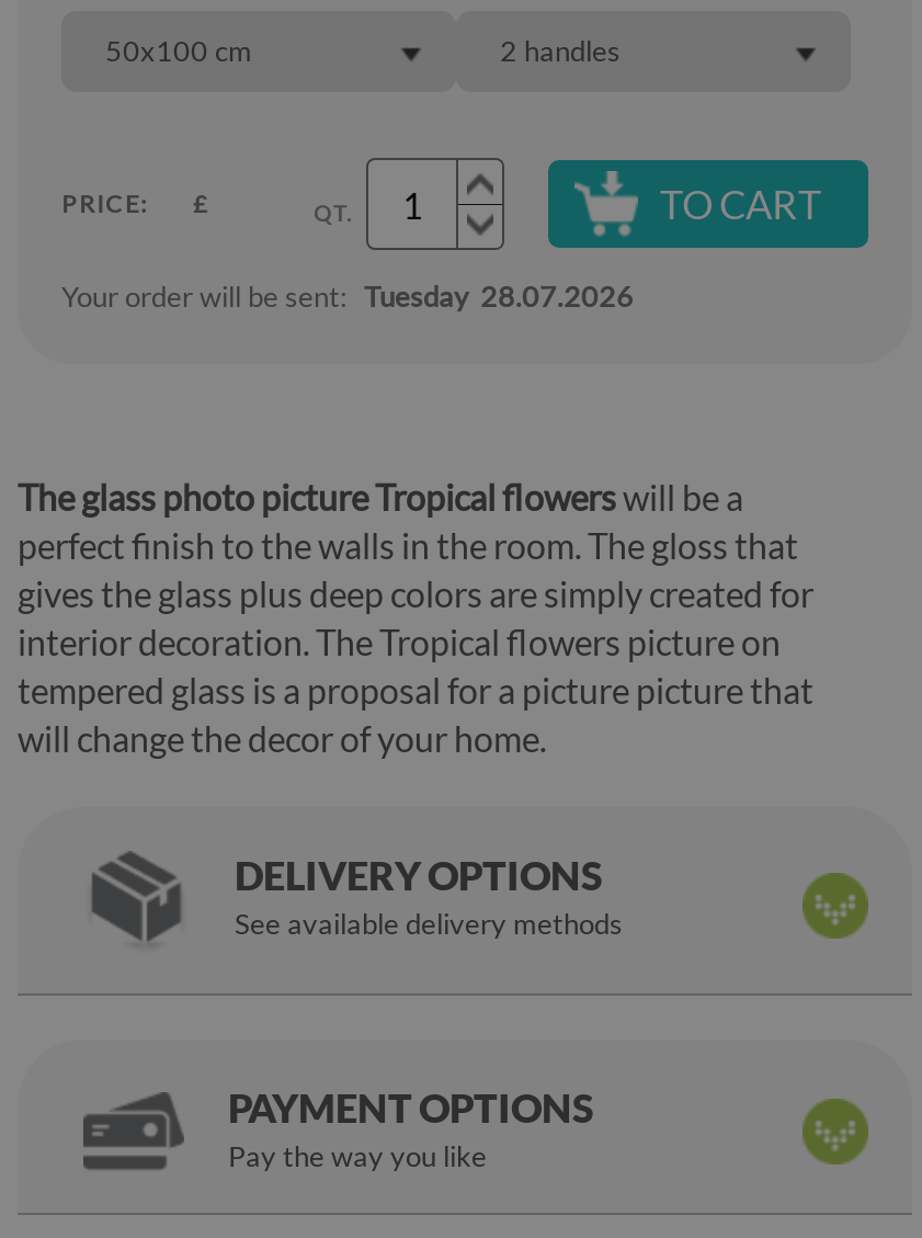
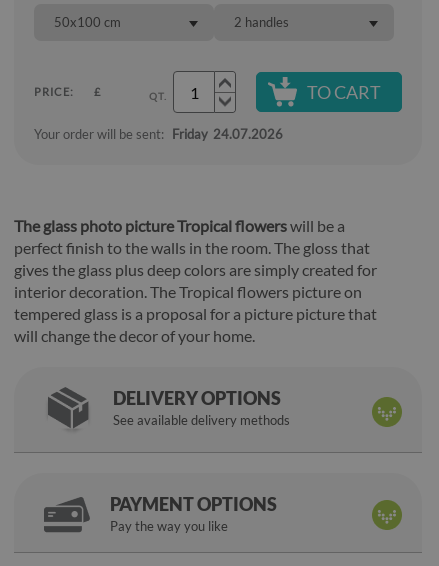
[61,279,634,314] Your order will be sent: Tuesday 28.07.2026 -> [34,126,283,142] Your order will be sent: Friday 24.07.2026

